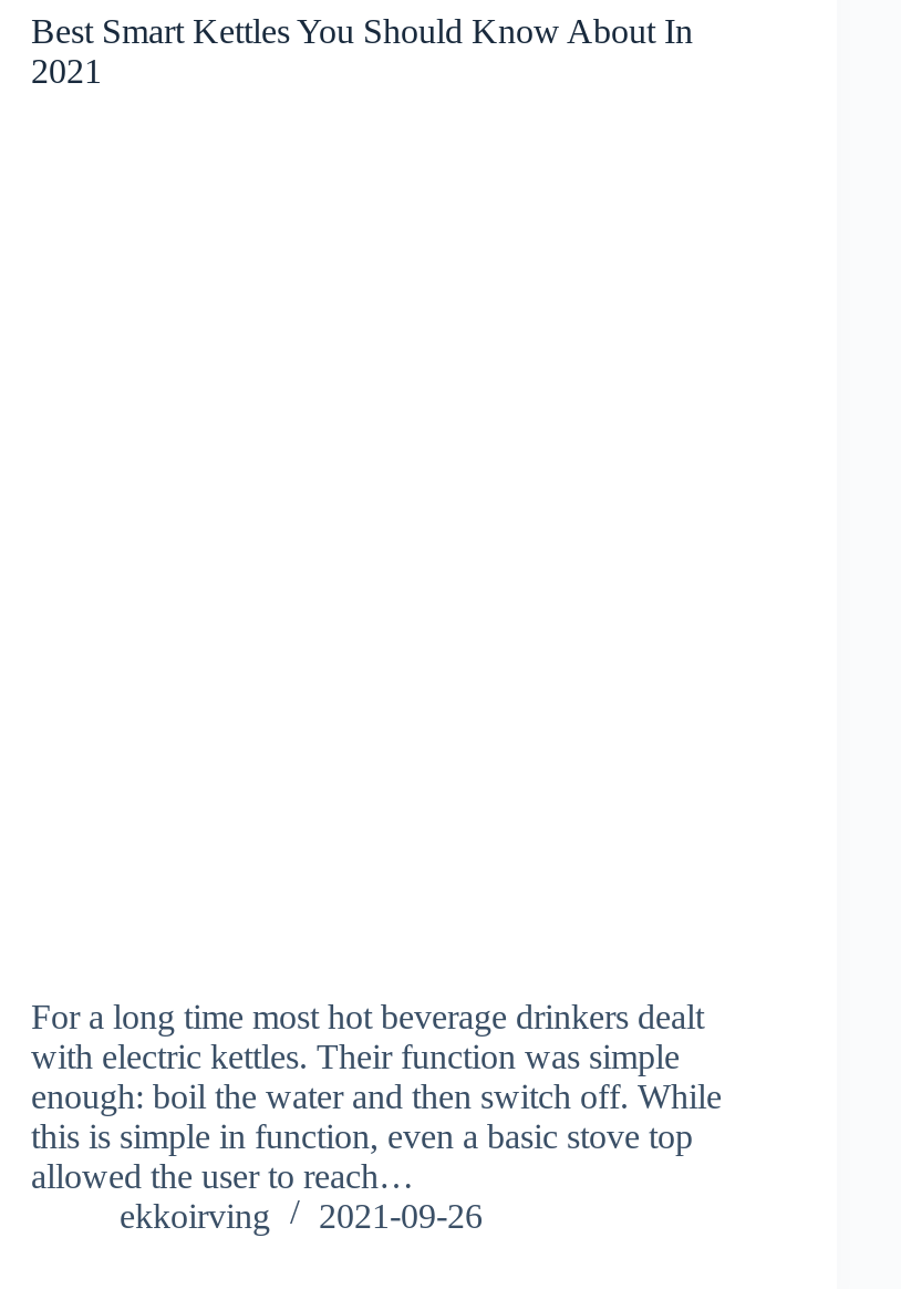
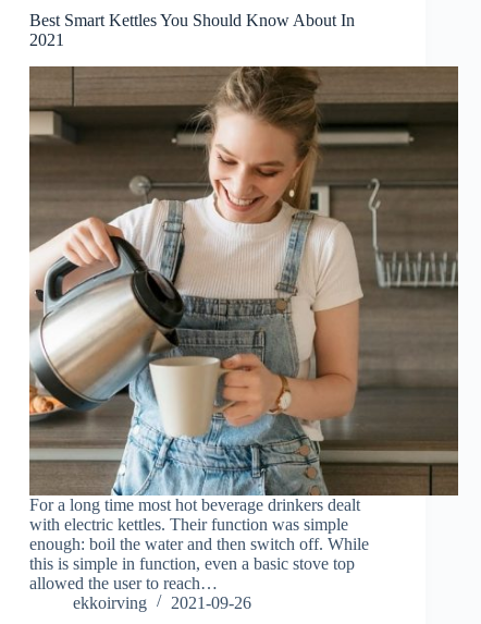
none -> [28,65,459,497] [image]

